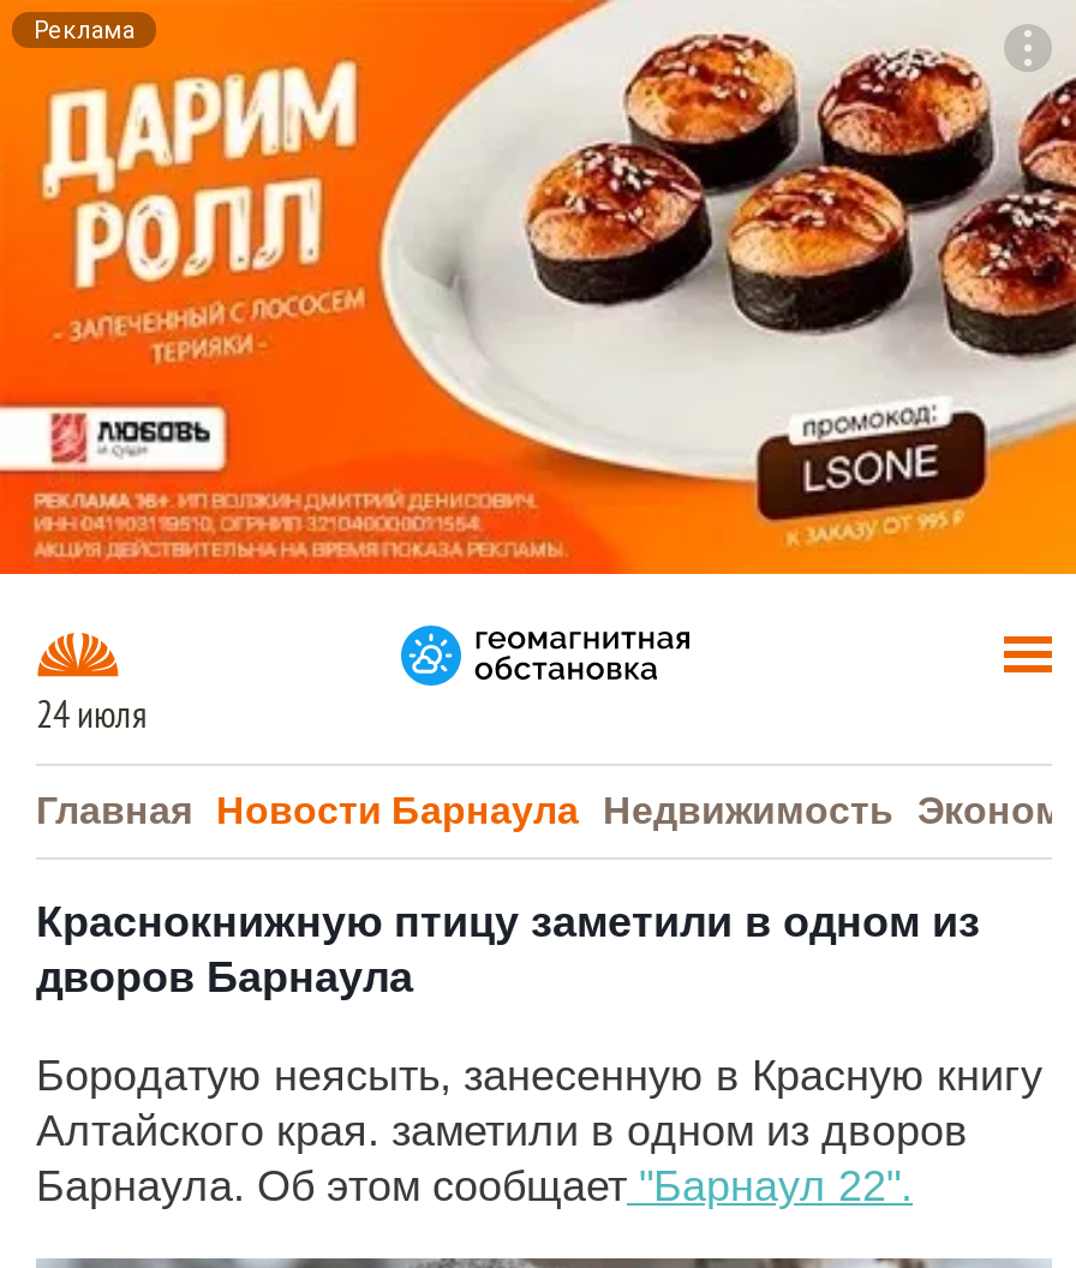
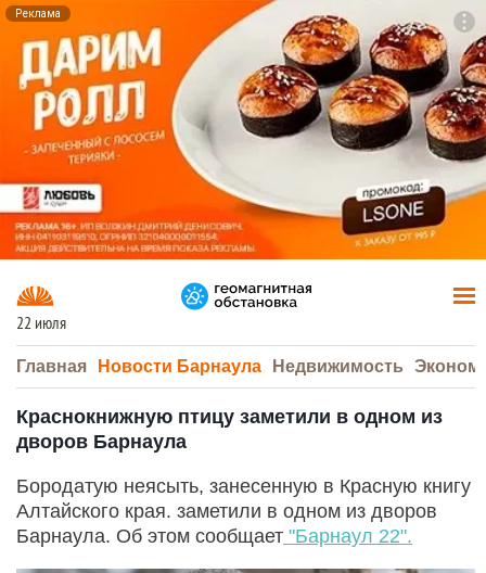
[36,694,147,737] 24 июля -> [16,314,66,333] 22 июля

